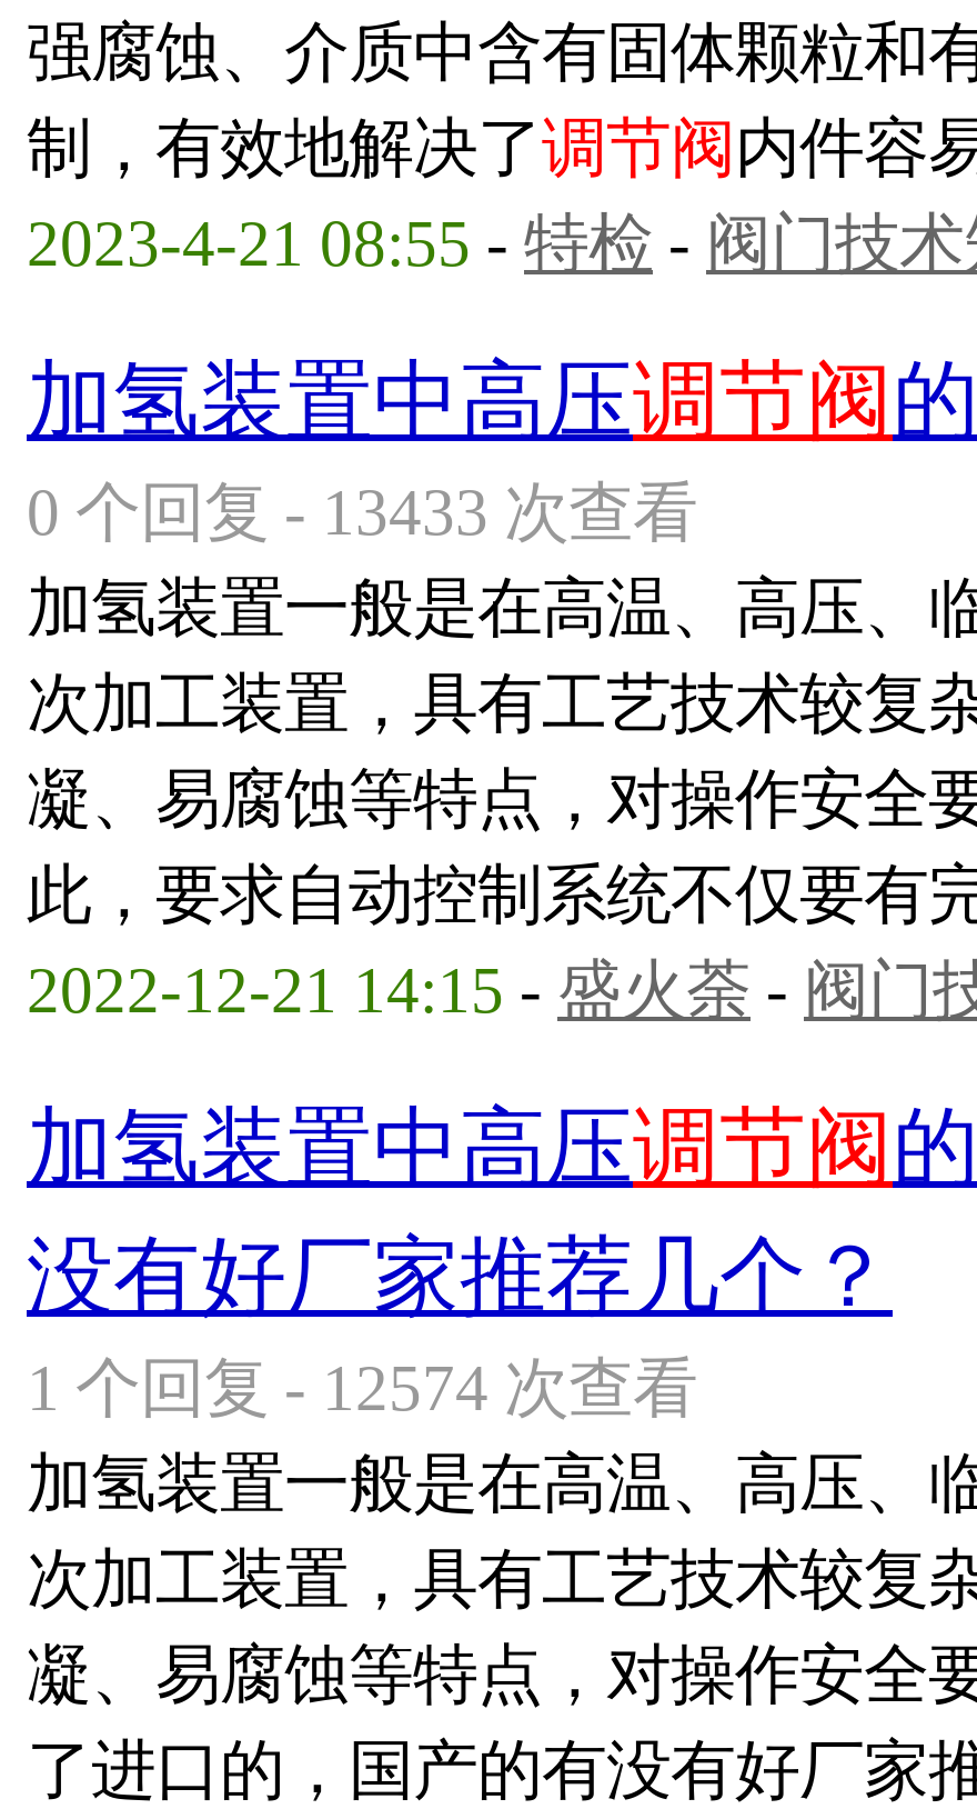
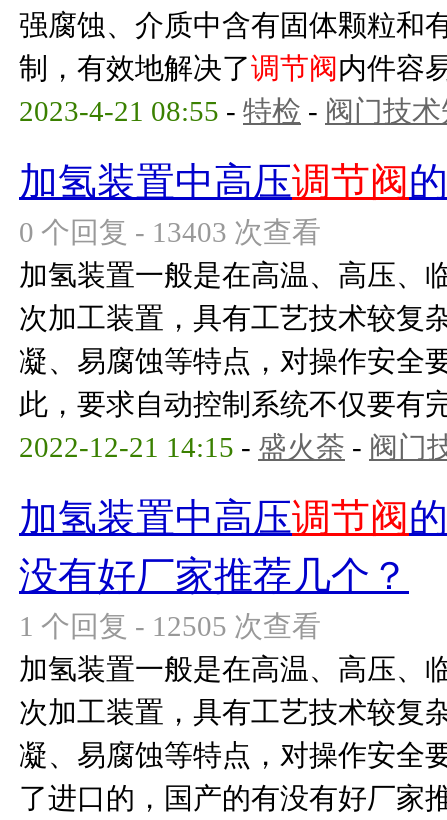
[27,477,697,548] 0 个回复 - 13433 次查看 -> [19,216,321,248] 0 个回复 - 13403 次查看
[27,1352,697,1423] 1 个回复 - 12574 次查看 -> [19,610,321,642] 1 个回复 - 12505 次查看

